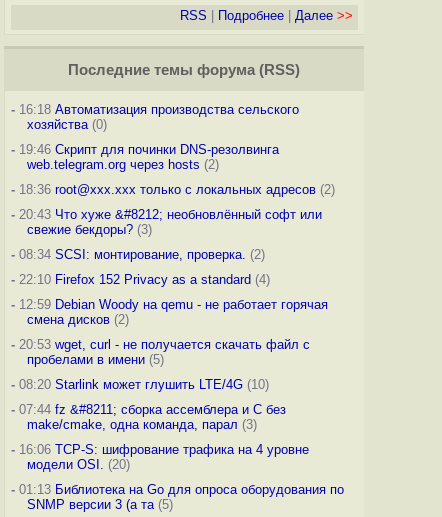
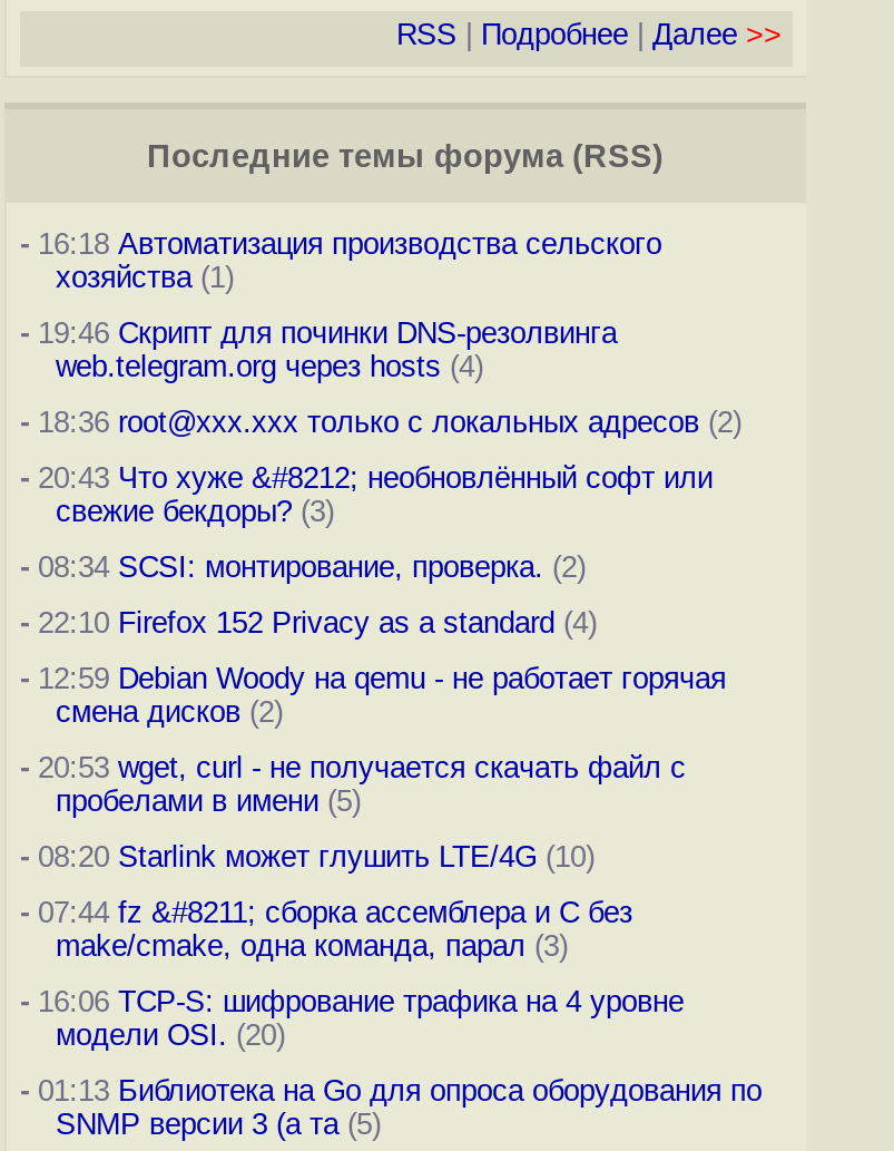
[27,117,107,132] хозяйства (0) -> [56,261,234,294] хозяйства (1)
[27,157,219,172] web.telegram.org через hosts (2) -> [56,350,483,383] web.telegram.org через hosts (4)

